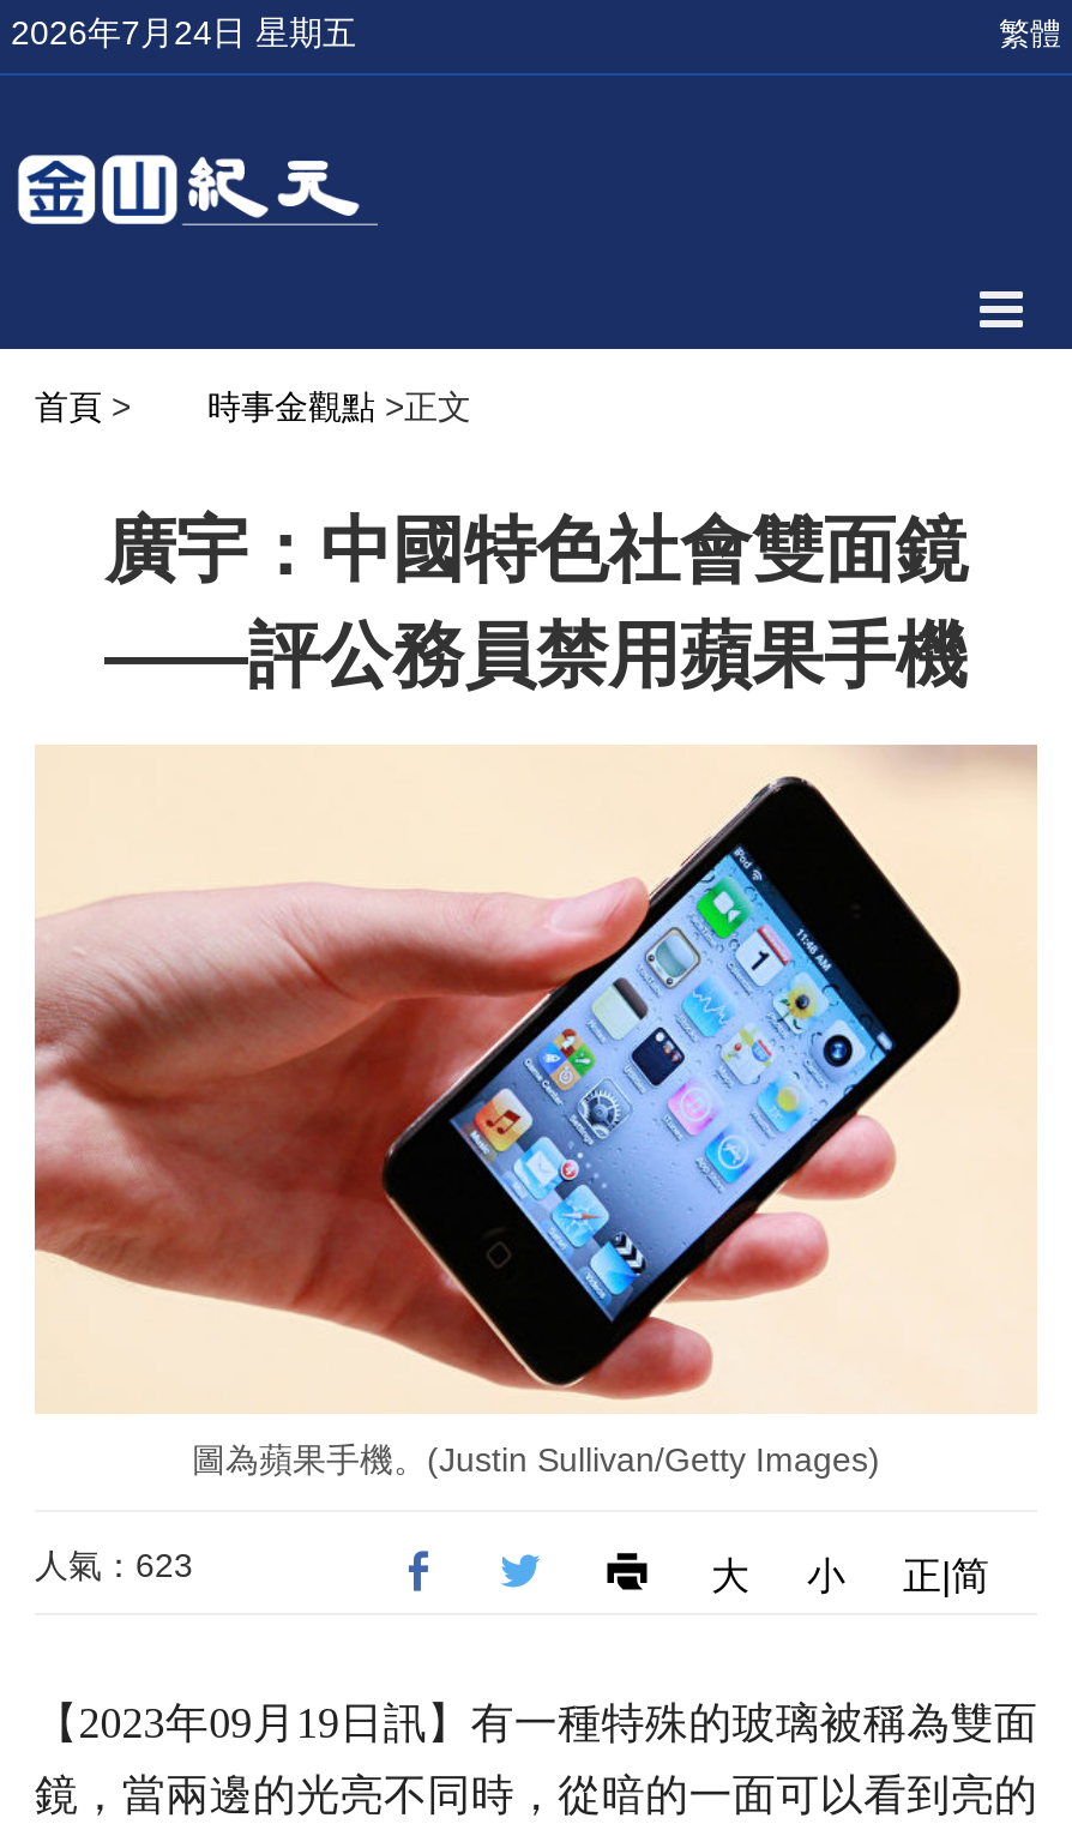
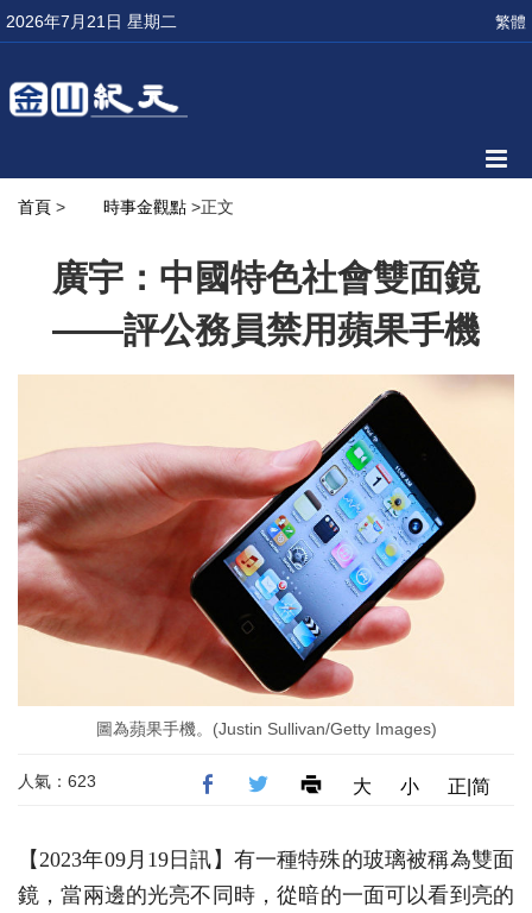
[11,13,356,52] 2026年7月24日 星期五 -> [6,12,177,31] 2026年7月21日 星期二

